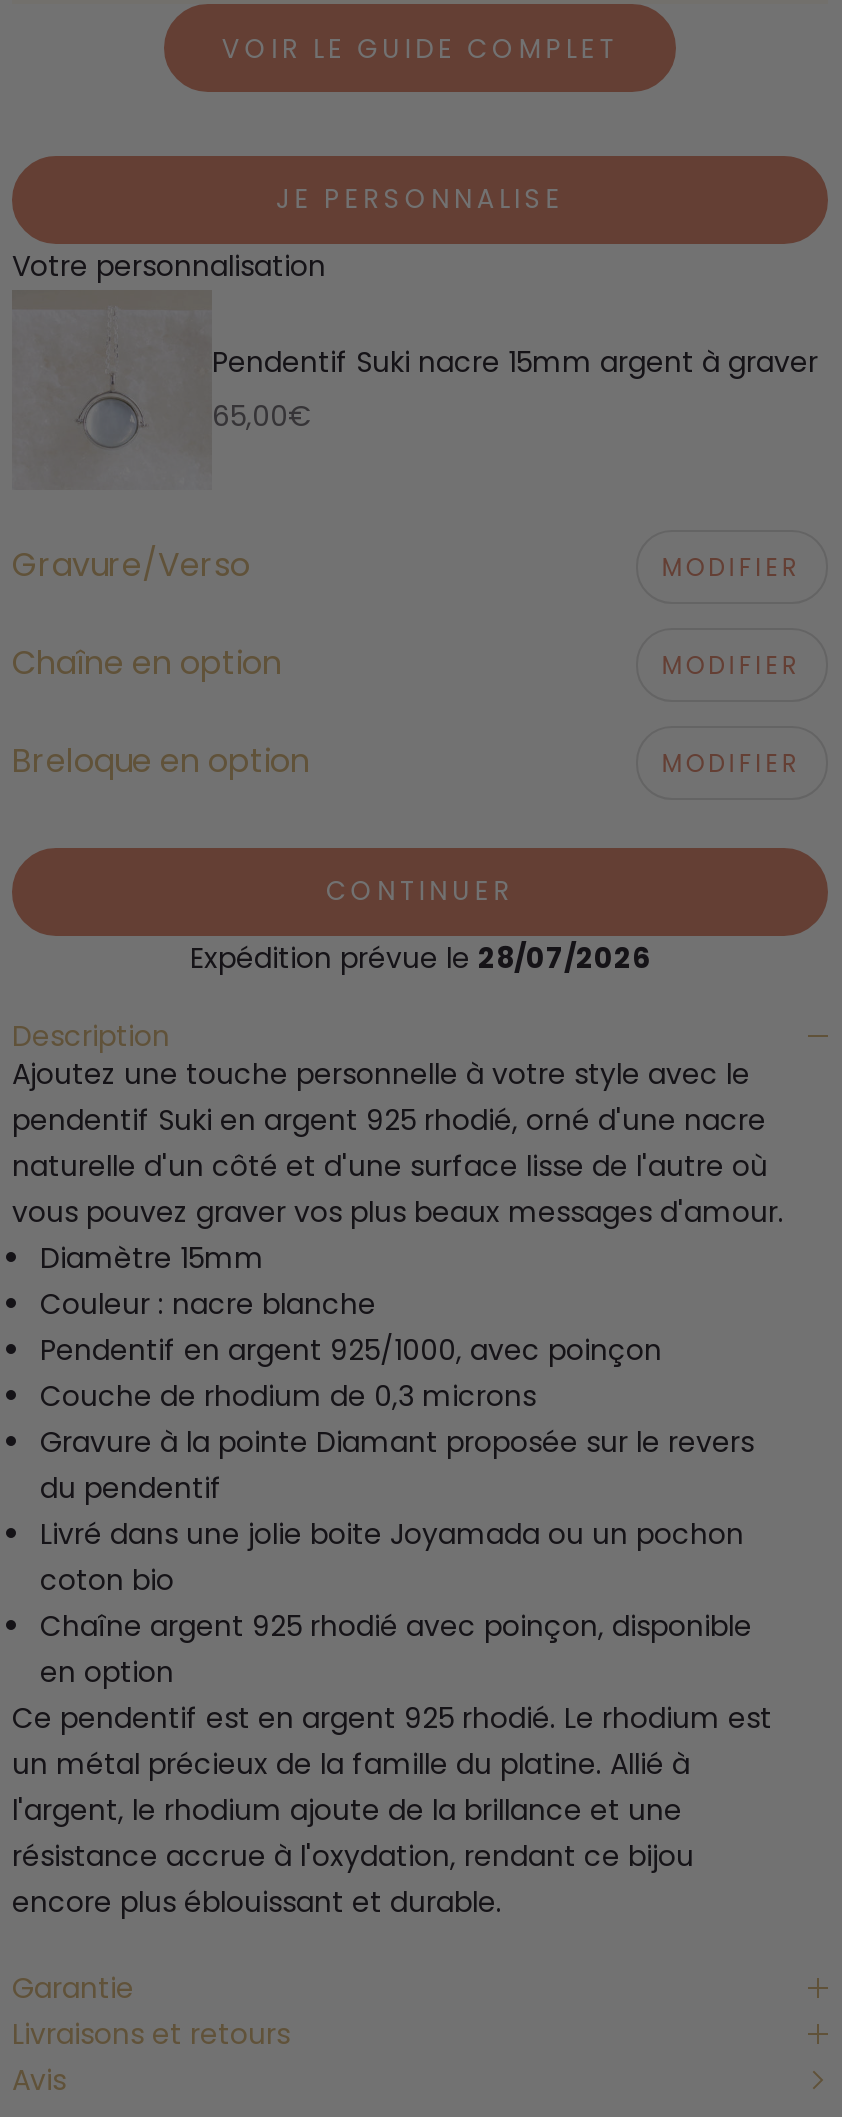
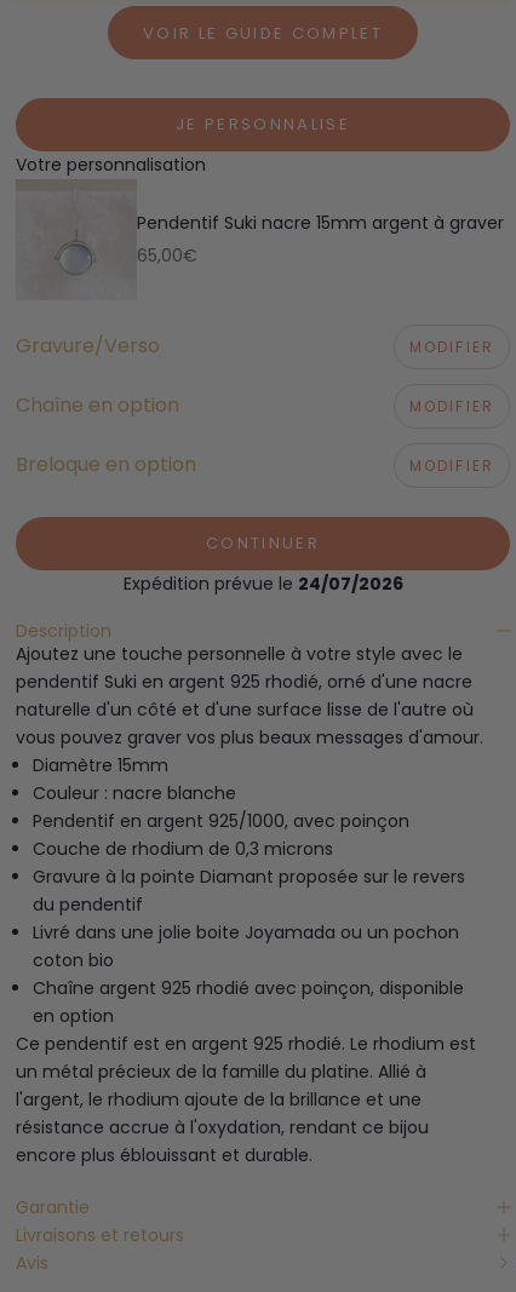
[190,937,650,977] Expédition prévue le28/07/2026 -> [123,571,403,595] Expédition prévue le24/07/2026

